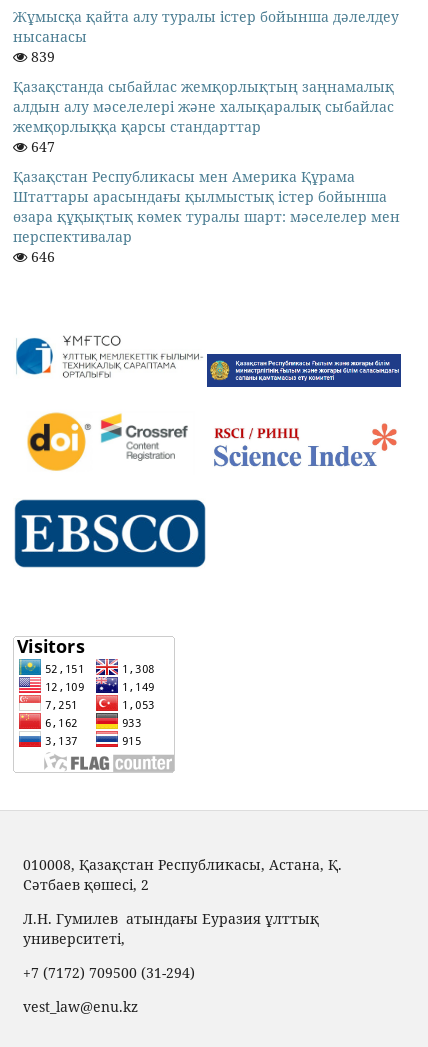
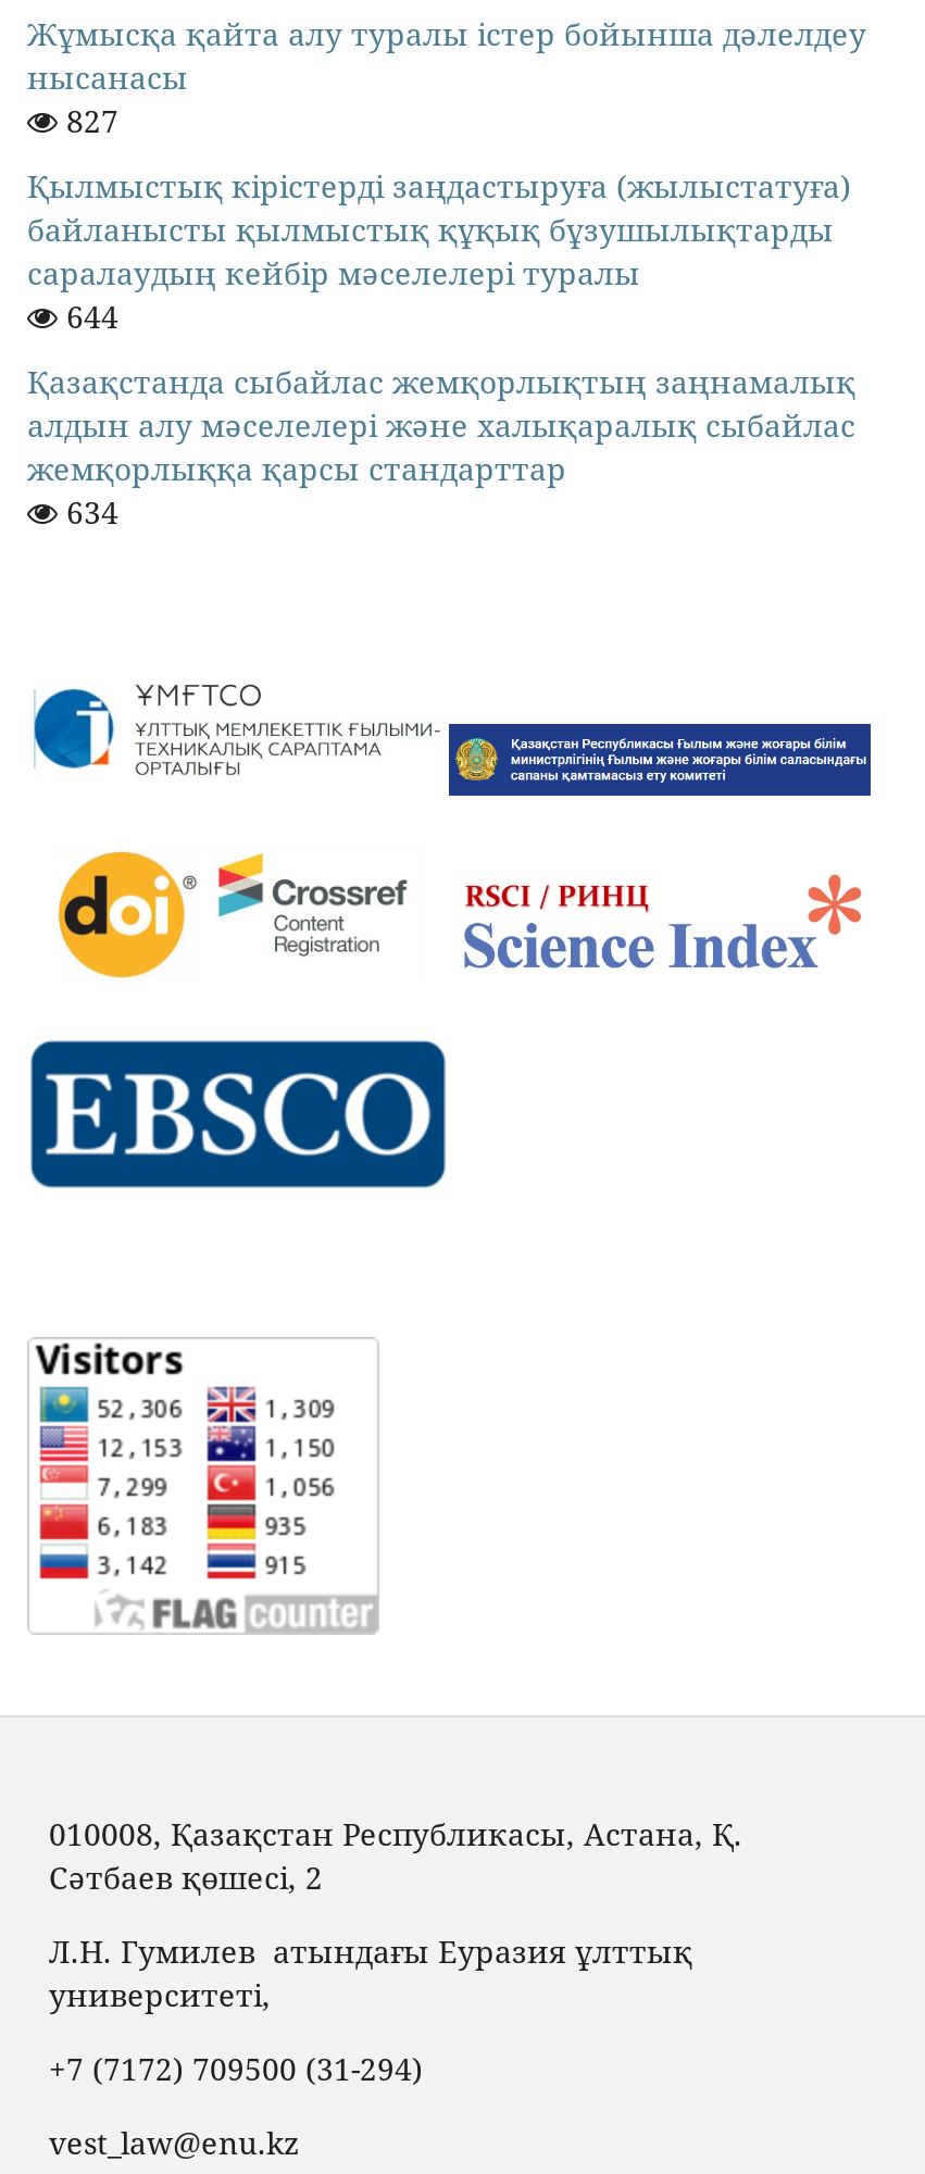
[27,47,55,66] 839 -> [27,100,851,337] 827 | Қылмыстық кірістерді заңдастыруға (жылыстатуға) | байланысты қылмыстық құқық бұзушылықтарды | саралаудың кейбір мәселелері туралы | 644
moved [13,77,394,136] -> [27,360,855,489]: Қазақстанда сыбайлас жемқорлықтың заңнамалық | алдын алу мәселелері және халықаралық сыбайлас | жемқорлыққа қарсы стандарттар
[13,137,400,266] 647 | Қазақстан Республикасы мен Америка Құрама | Штаттары арасындағы қылмыстық істер бойынша | өзара құқықтық көмек туралы шарт: мәселелер мен | перспективалар | 646 -> [58,491,118,532] 634

